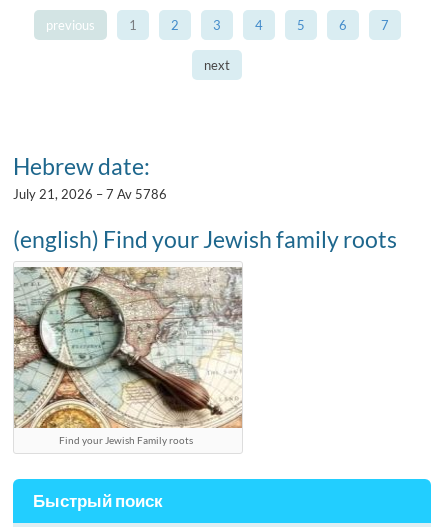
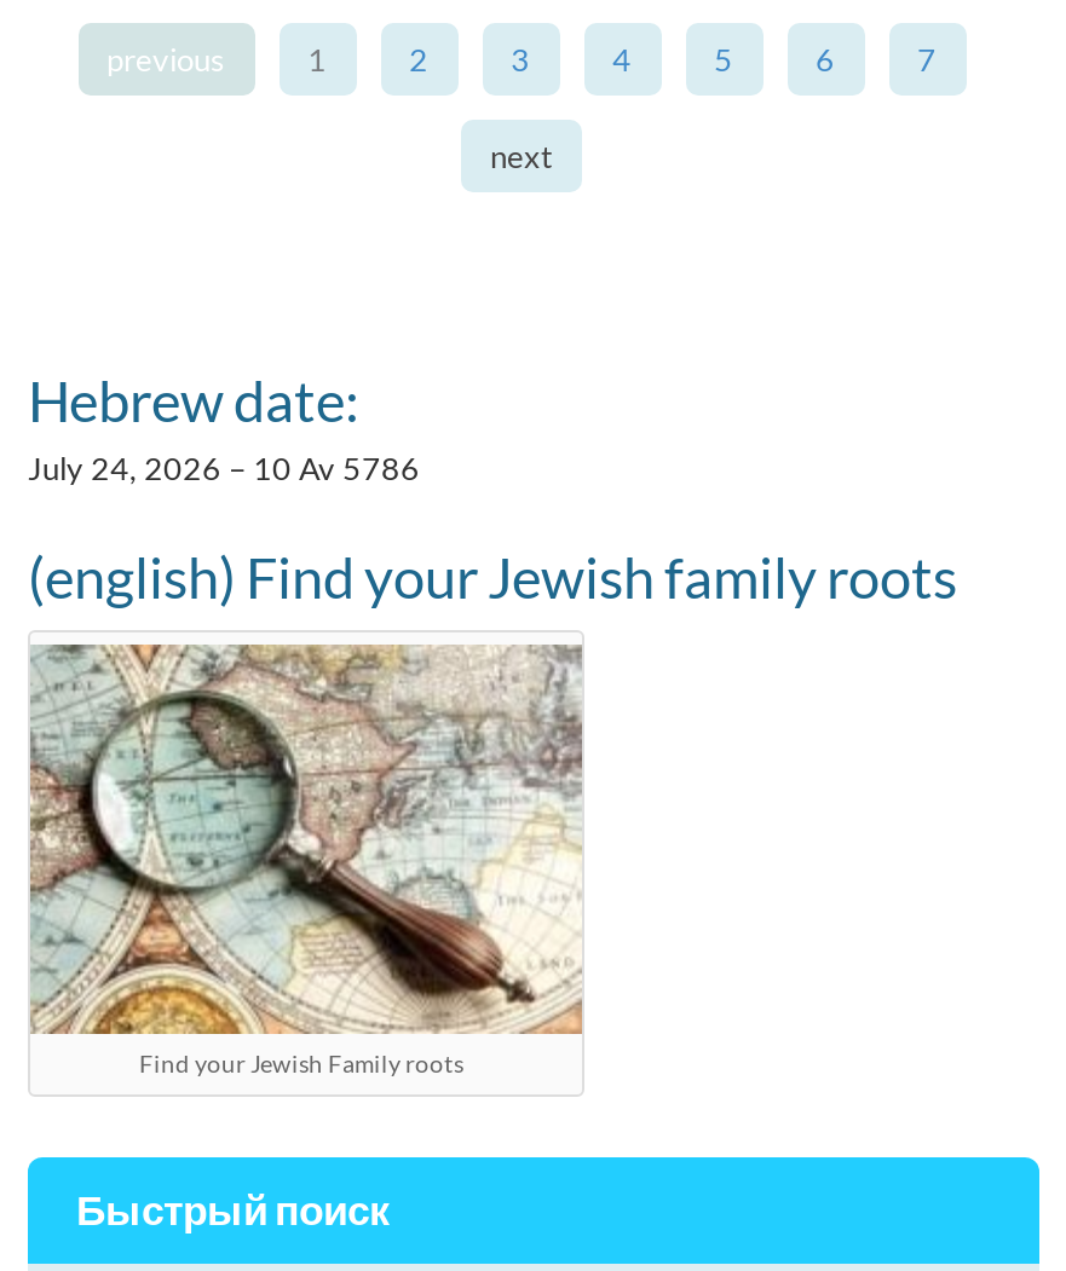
[13,186,167,202] July 21, 2026 – 7 Av 5786 -> [28,449,420,487] July 24, 2026 – 10 Av 5786

